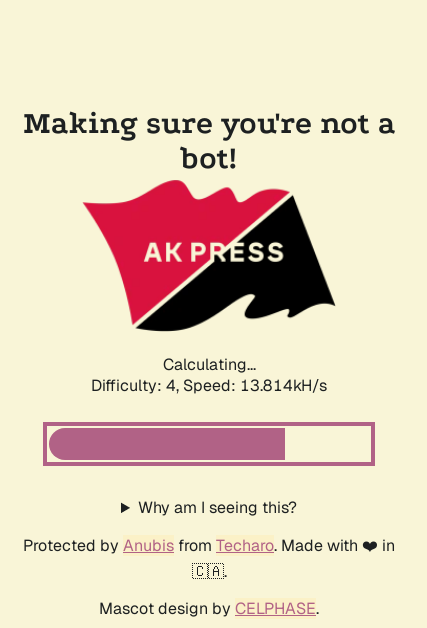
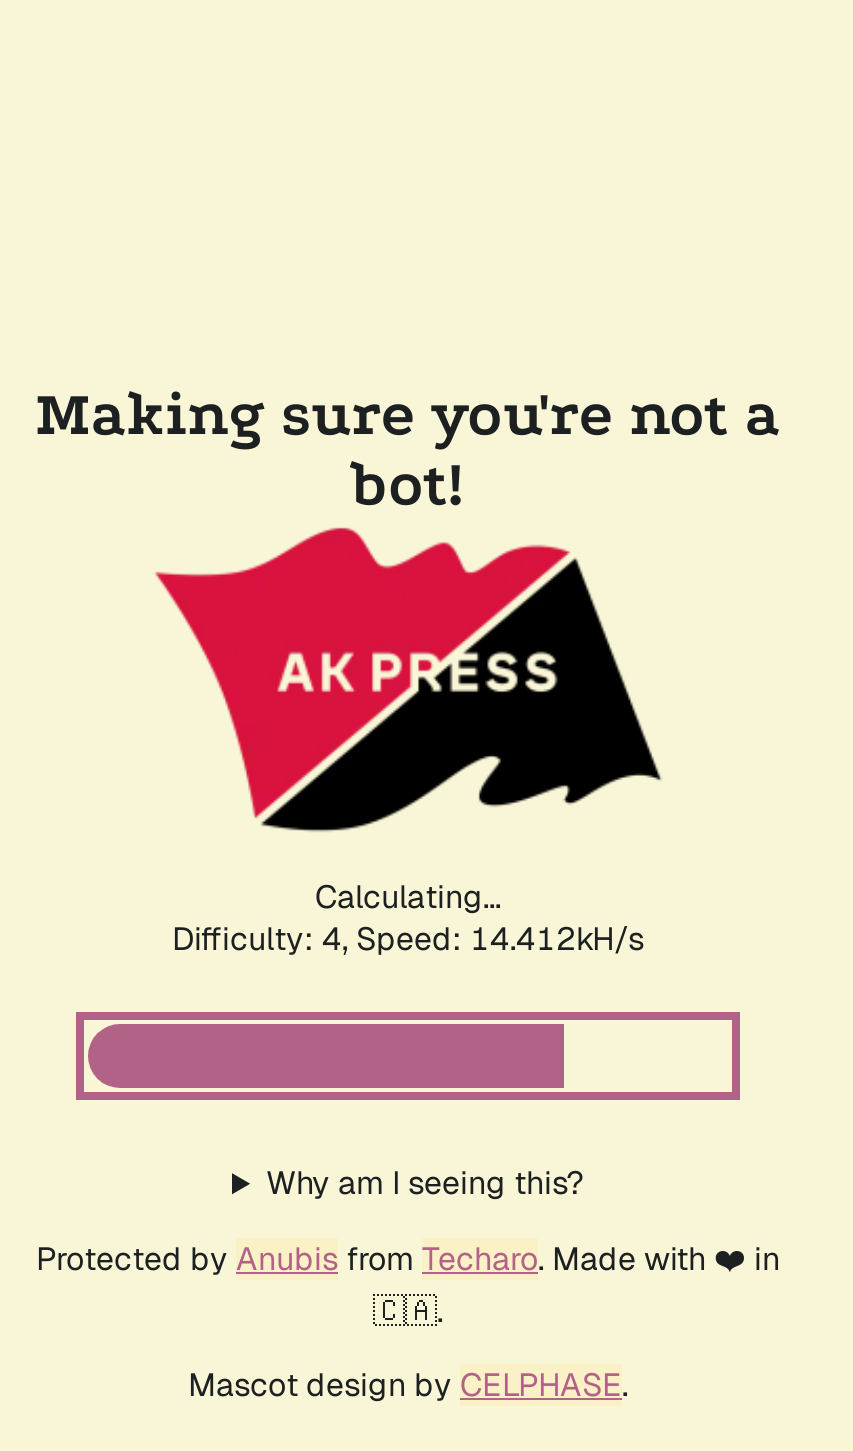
[91,375,327,396] Difficulty: 4, Speed: 13.814kH/s -> [172,918,644,960] Difficulty: 4, Speed: 14.412kH/s

